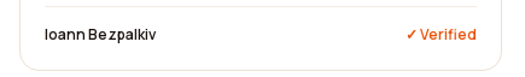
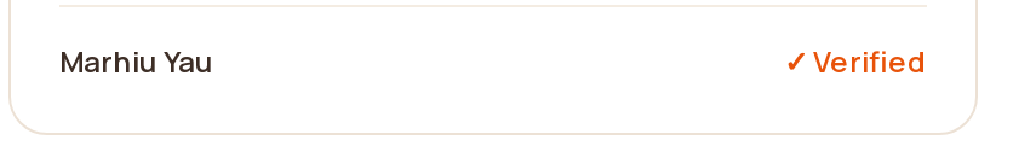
[45,24,156,45] Ioann Bezpalkiv -> [59,41,214,82] Marhiu Yau

